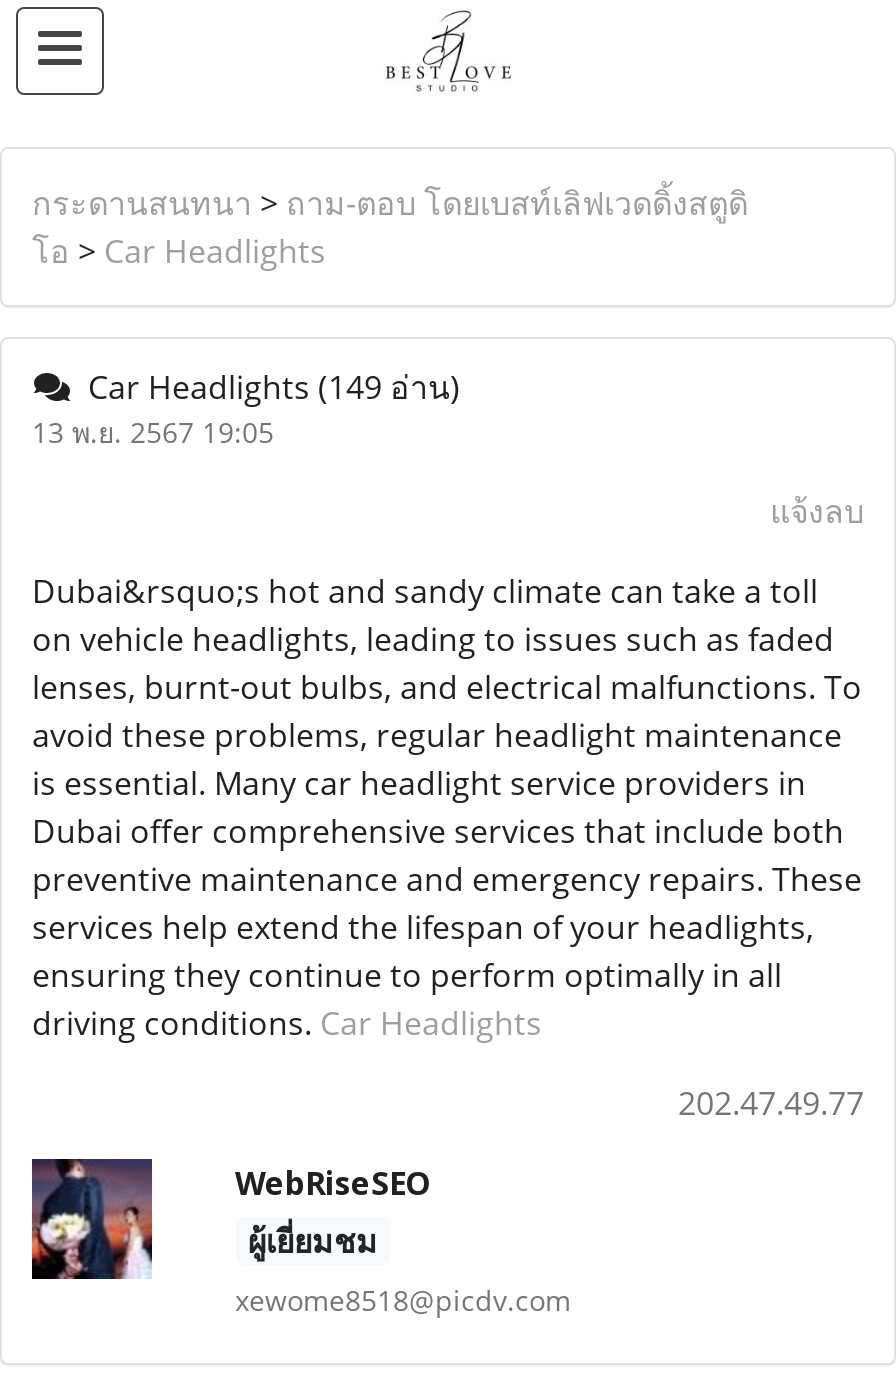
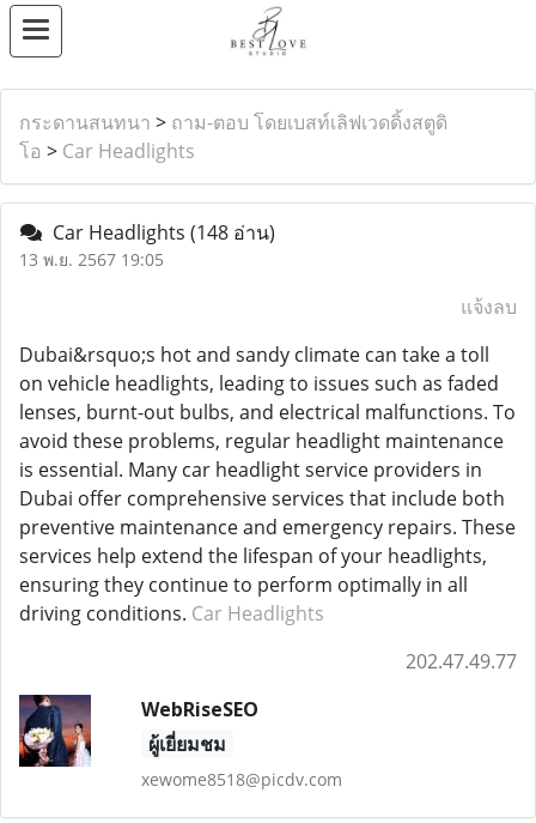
[72,365,460,409] Car Headlights (149 อ่าน) -> [43,219,275,246] Car Headlights (148 อ่าน)

